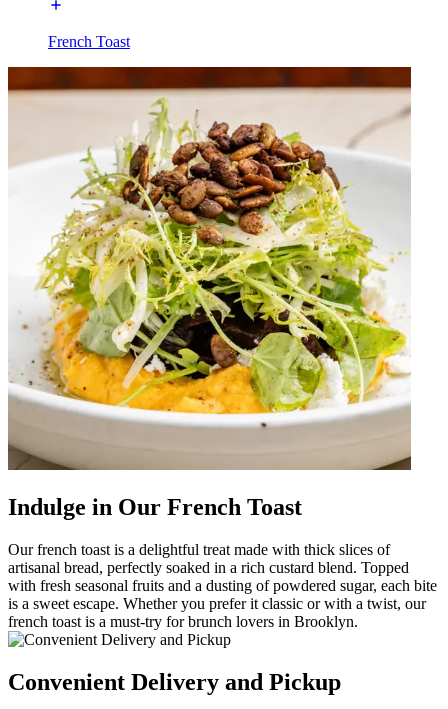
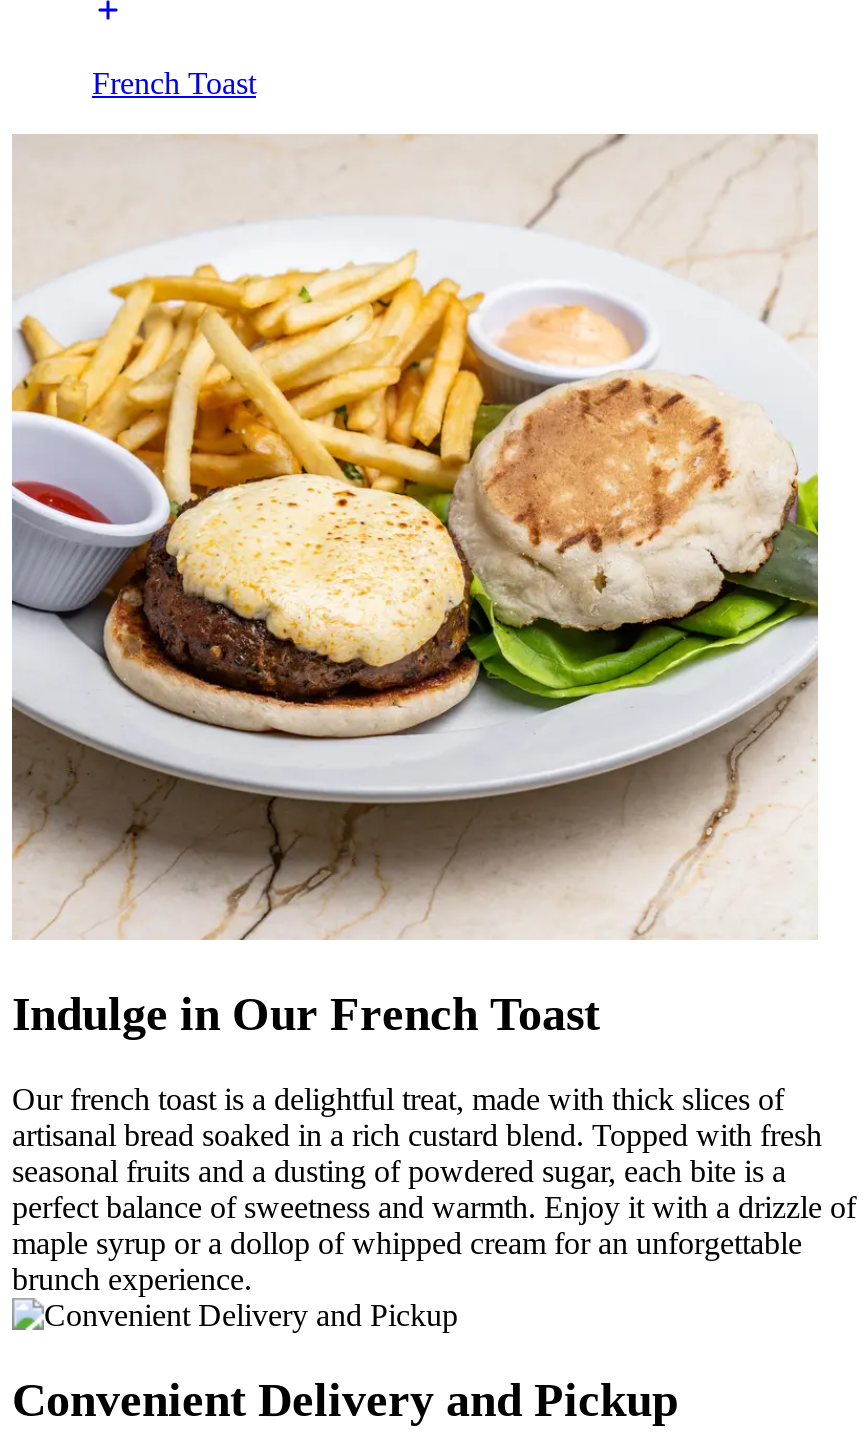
[7,66,412,471] [image] -> [10,132,820,940] [image]
[8,541,437,630] Our french toast is a delightful treat made with thick slices of | artisanal bread, perfectly soaked in a rich custard blend. Topped | with fresh seasonal fruits and a dusting of powdered sugar, each bite | is a sweet escape. Whether you prefer it classic or with a twist, our | french toast is a must-try for brunch lovers in Brooklyn. -> [12,1081,856,1295] Our french toast is a delightful treat, made with thick slices of | artisanal bread soaked in a rich custard blend. Topped with fresh | seasonal fruits and a dusting of powdered sugar, each bite is a | perfect balance of sweetness and warmth. Enjoy it with a drizzle of | maple syrup or a dollop of whipped cream for an unforgettable | brunch experience.

